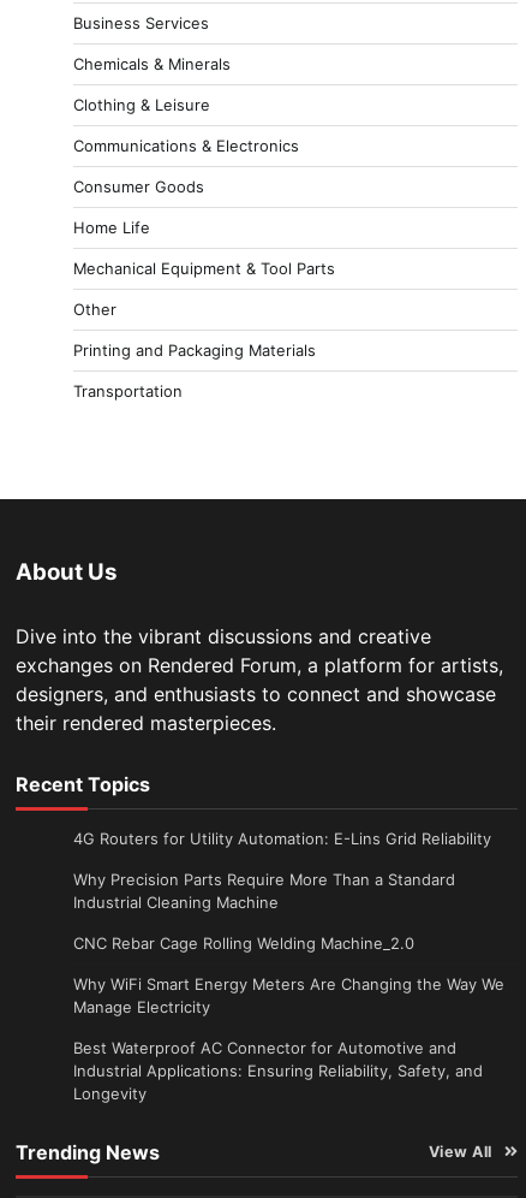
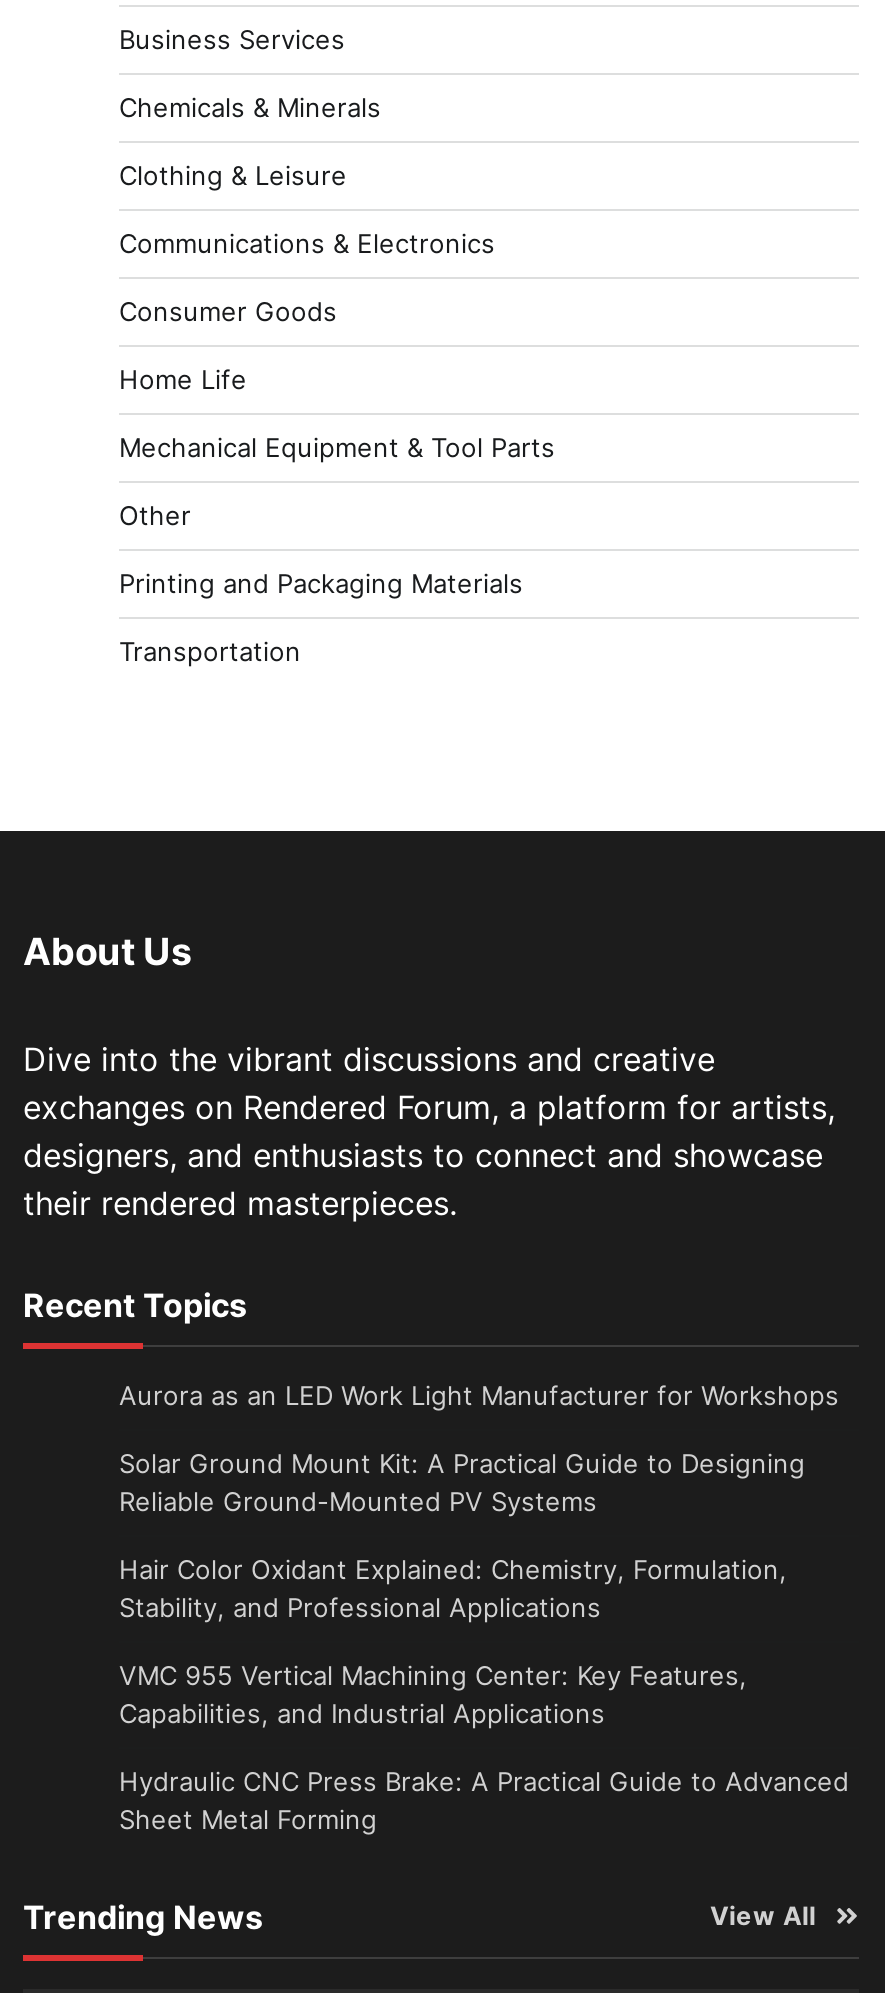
[73,829,491,848] 4G Routers for Utility Automation: E-Lins Grid Reliability -> [119,1379,839,1411] Aurora as an LED Work Light Manufacturer for Workshops
[73,870,455,912] Why Precision Parts Require More Than a Standard | Industrial Cleaning Machine -> [119,1447,805,1517] Solar Ground Mount Kit: A Practical Guide to Designing | Reliable Ground-Mounted PV Systems
[73,933,414,953] CNC Rebar Cage Rolling Welding Machine_2.0 -> [119,1553,787,1623] Hair Color Oxidant Explained: Chemistry, Formulation, | Stability, and Professional Applications
[73,974,504,1016] Why WiFi Smart Energy Meters Are Changing the Way We | Manage Electricity -> [119,1659,747,1729] VMC 955 Vertical Machining Center: Key Features, | Capabilities, and Industrial Applications
[73,1038,483,1103] Best Waterproof AC Connector for Automotive and | Industrial Applications: Ensuring Reliability, Safety, and | Longevity -> [119,1765,849,1835] Hydraulic CNC Press Brake: A Practical Guide to Advanced | Sheet Metal Forming

